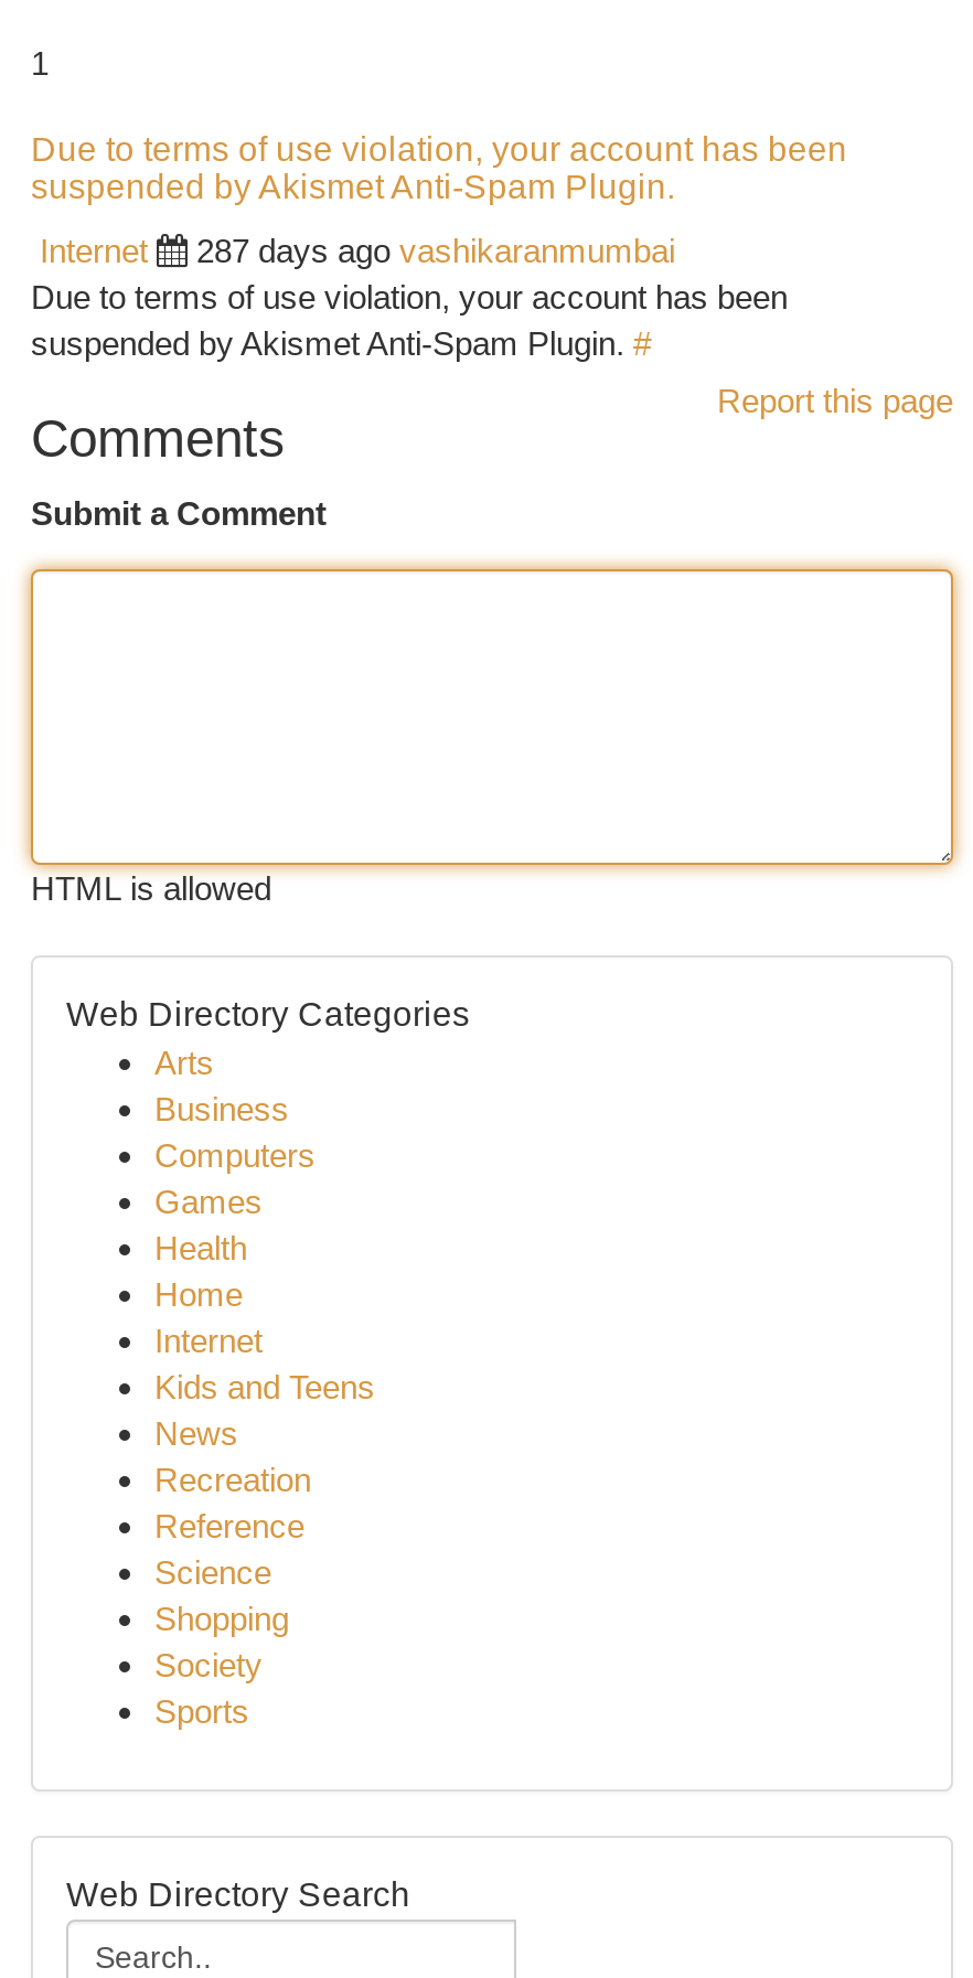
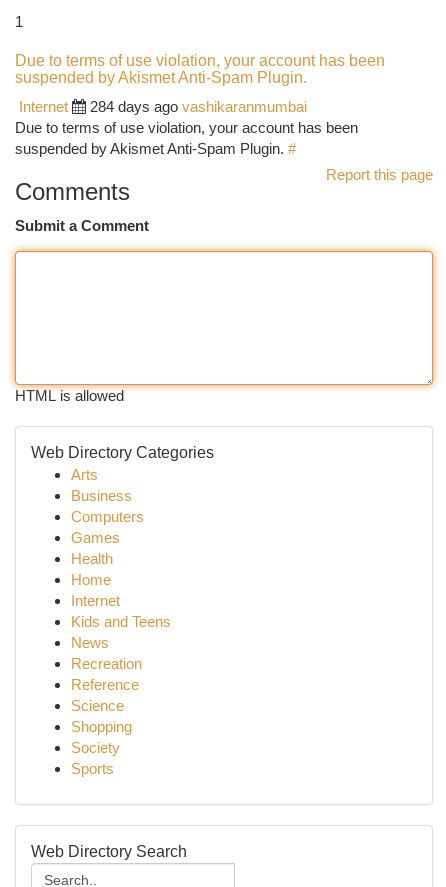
[196,232,675,269] 287 days ago vashikaranmumbai -> [90,98,307,115] 284 days ago vashikaranmumbai

